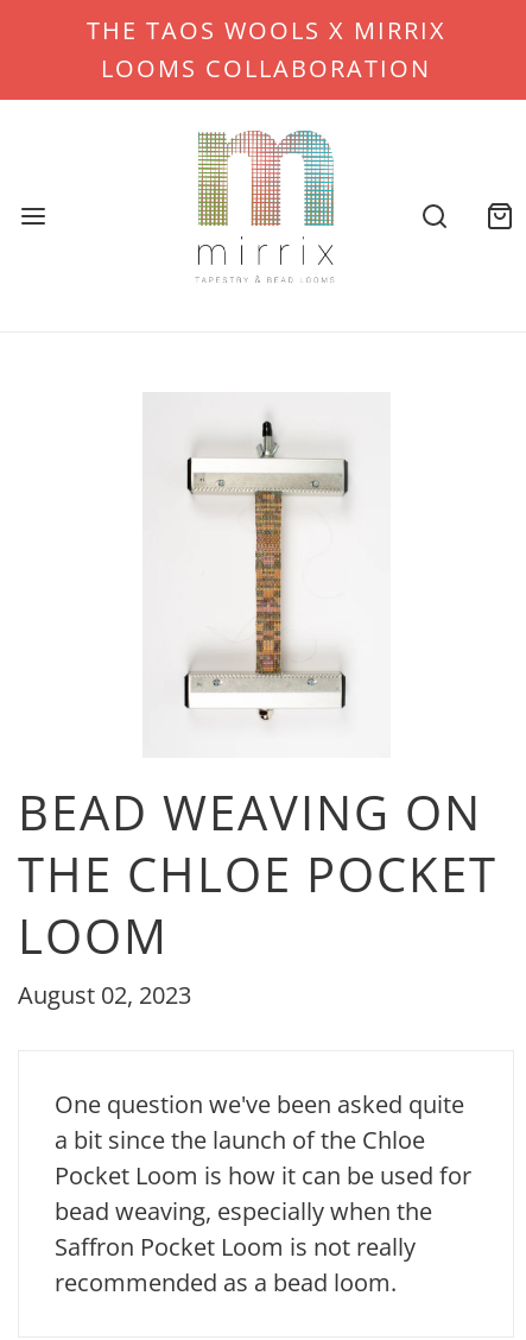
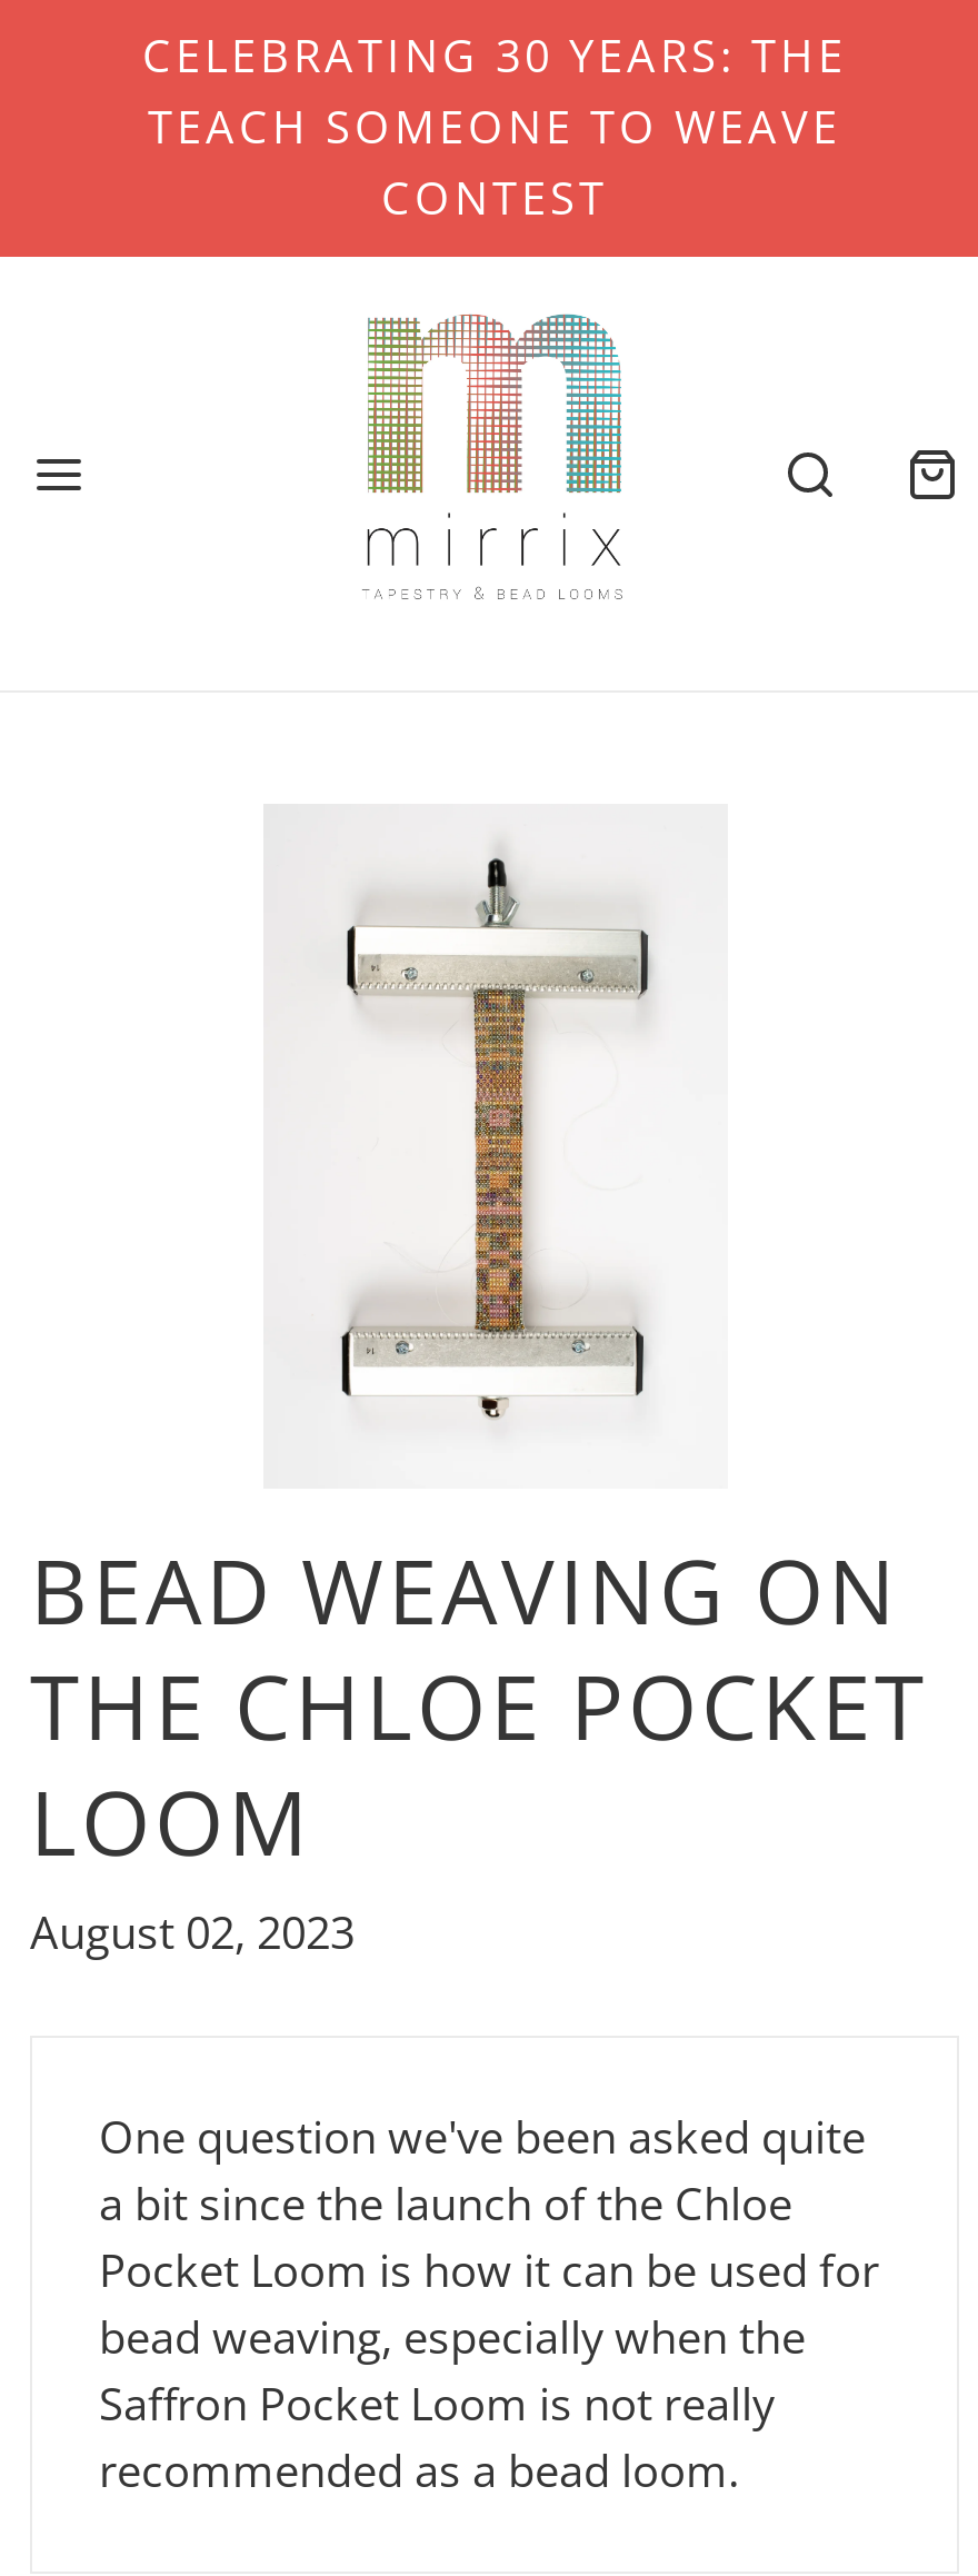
[86,14,446,84] THE TAOS WOOLS X MIRRIX | LOOMS COLLABORATION -> [142,26,847,228] CELEBRATING 30 YEARS: THE | TEACH SOMEONE TO WEAVE | CONTEST

